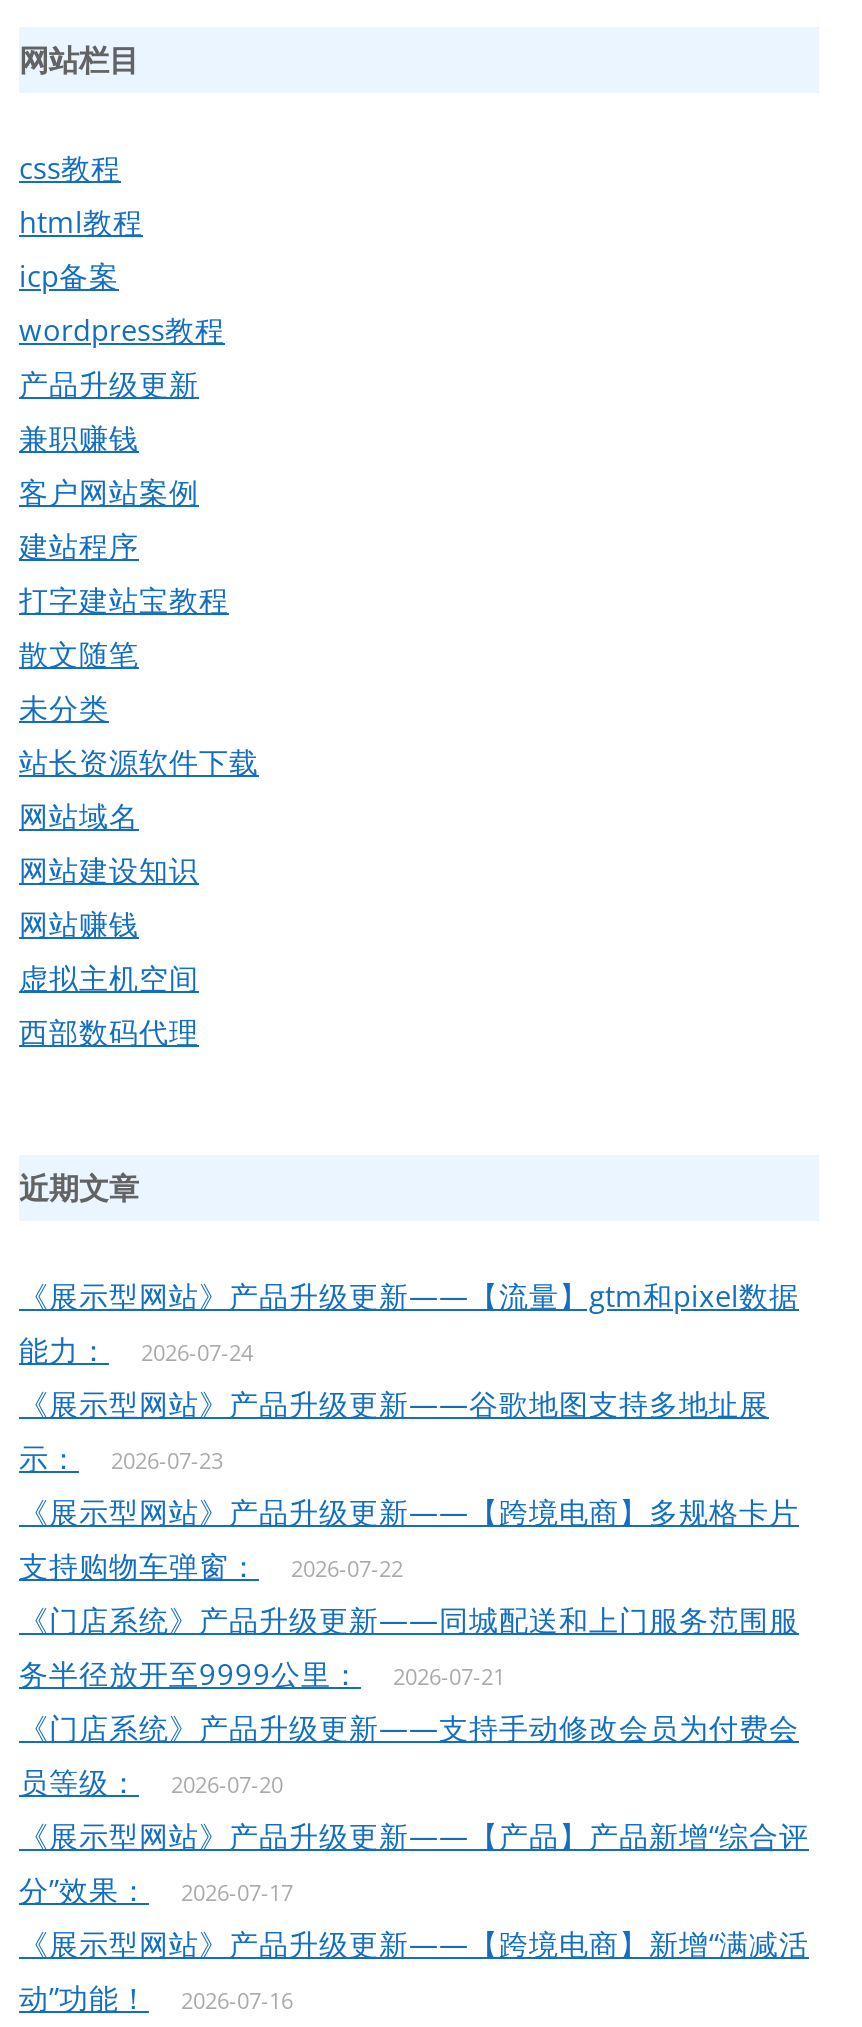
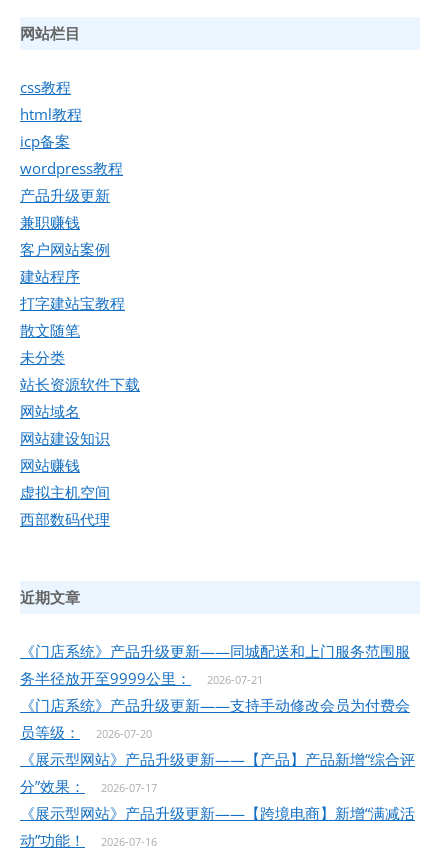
[19,1275,799,1585] 《展示型网站》产品升级更新——【流量】gtm和pixel数据 | 能力： | 2026-07-24 | 《展示型网站》产品升级更新——谷歌地图支持多地址展 | 示： | 2026-07-23 | 《展示型网站》产品升级更新——【跨境电商】多规格卡片 | 支持购物车弹窗： | 2026-07-22 -> none

